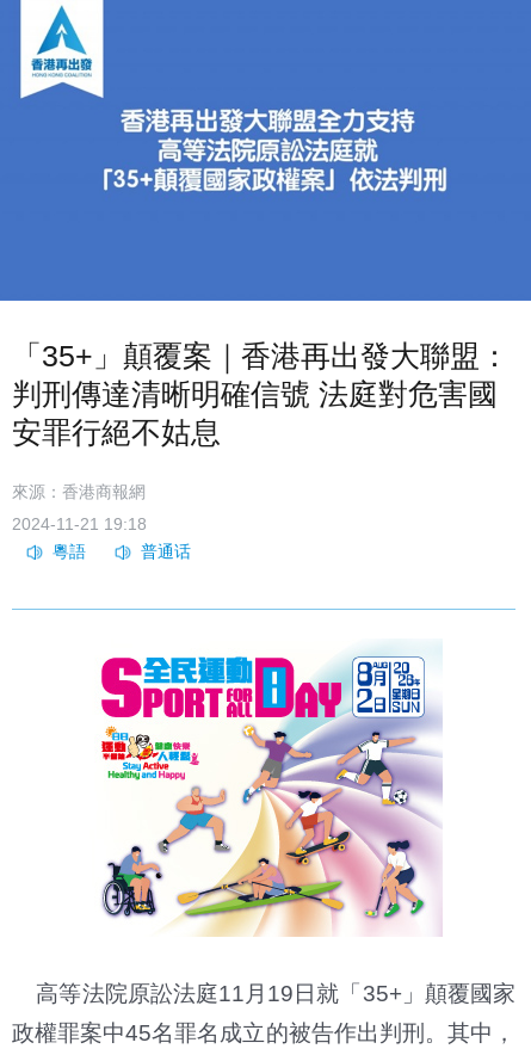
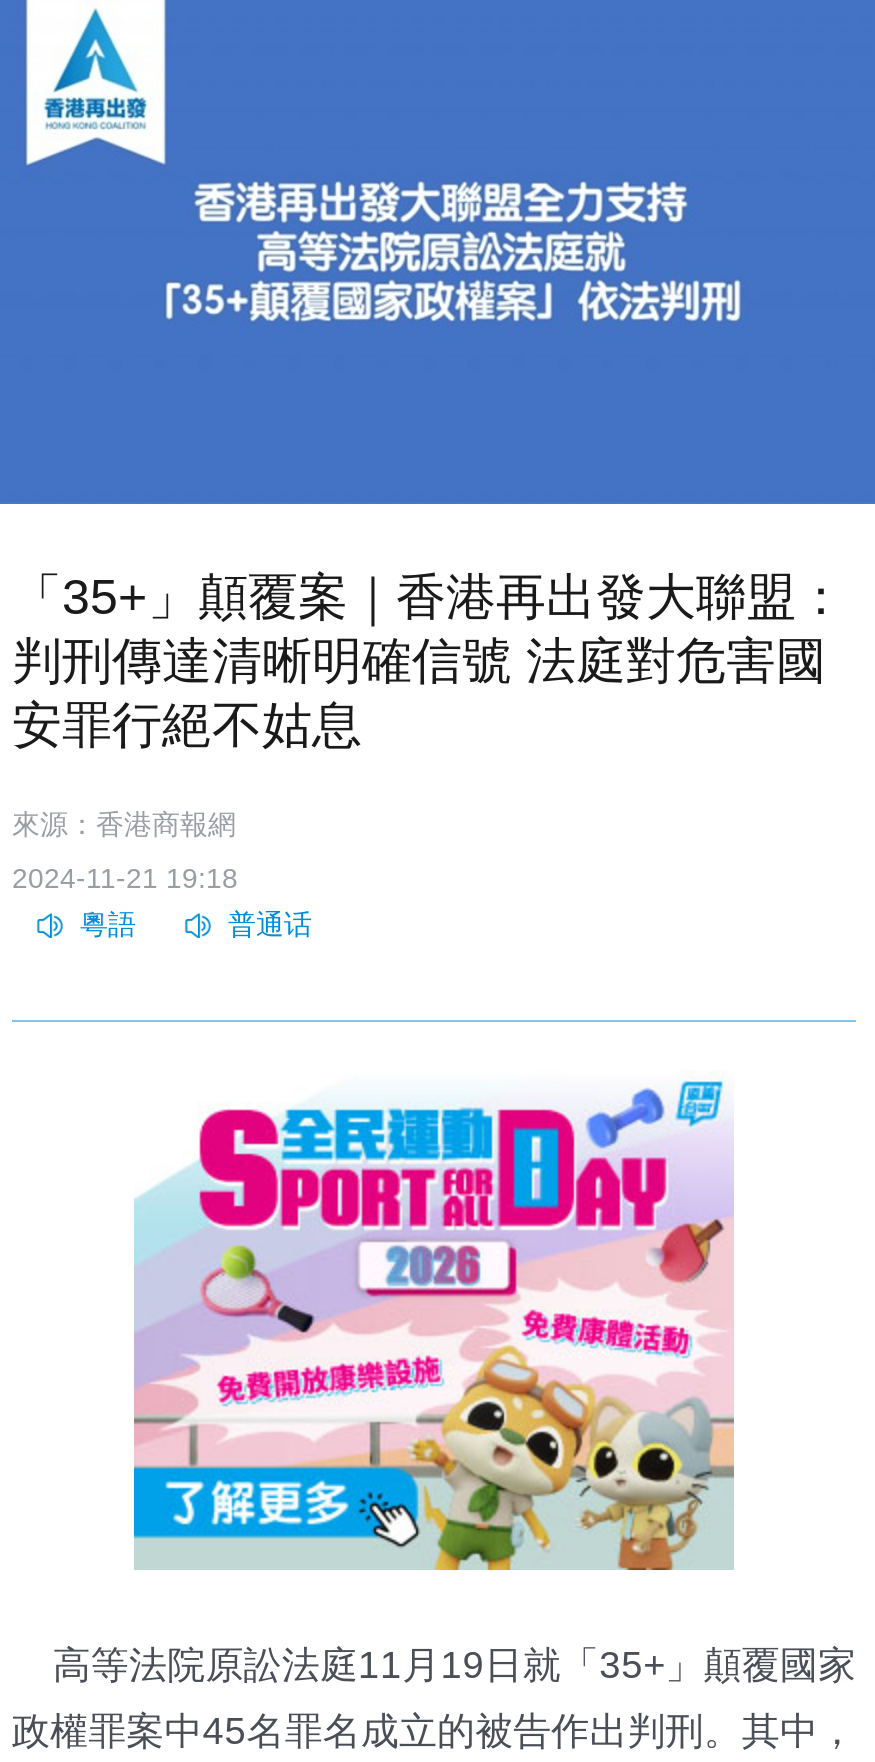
[85,646,443,937] [image] -> [132,1080,734,1572] [image]

